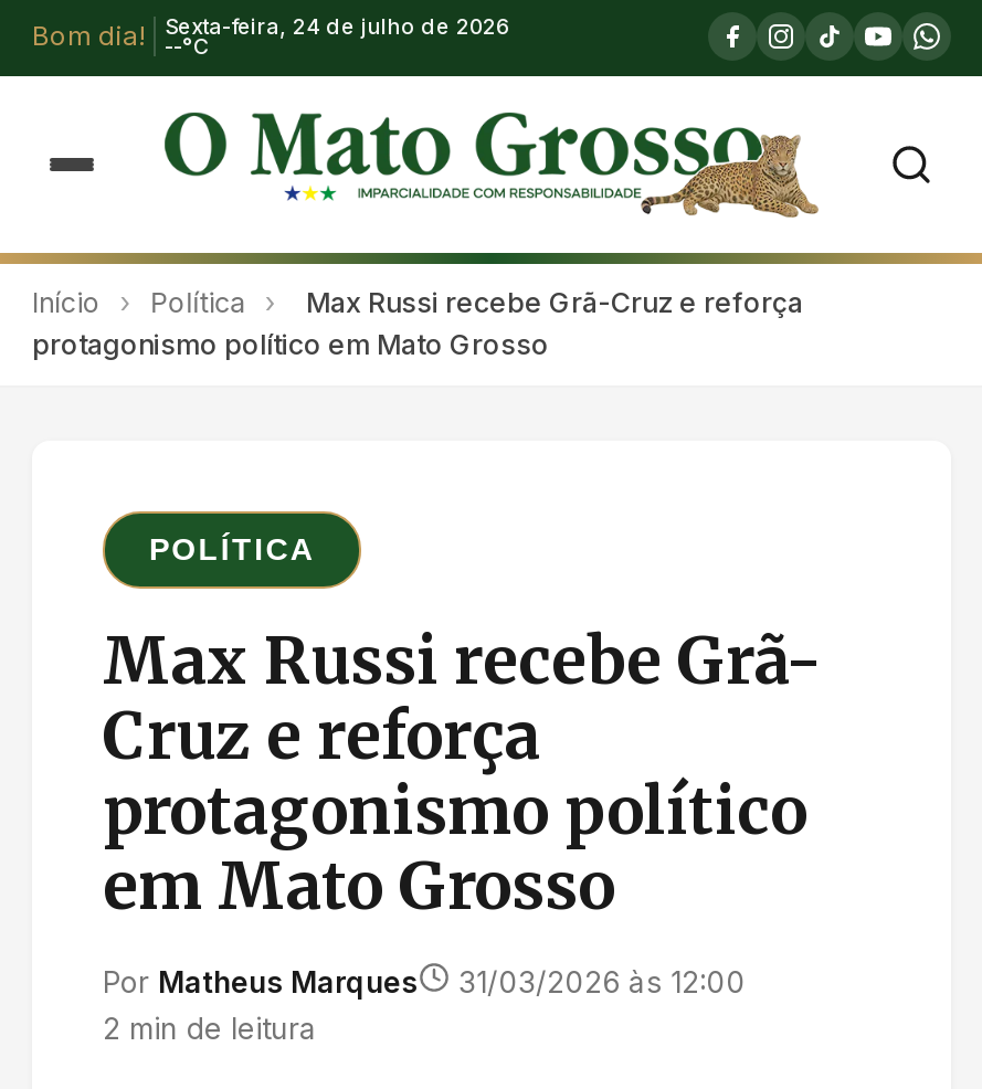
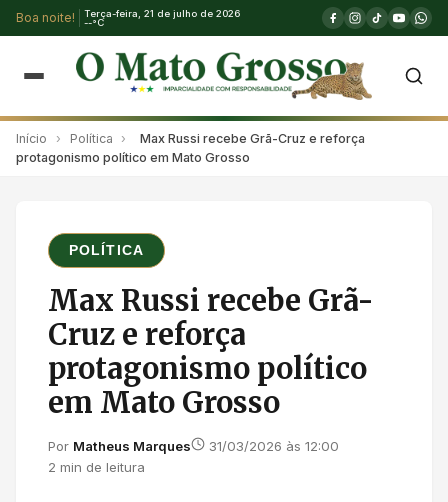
[32,14,509,52] Bom dia! | Sexta-feira, 24 de julho de 2026 -> [16,8,240,25] Boa noite! | Terça-feira, 21 de julho de 2026

